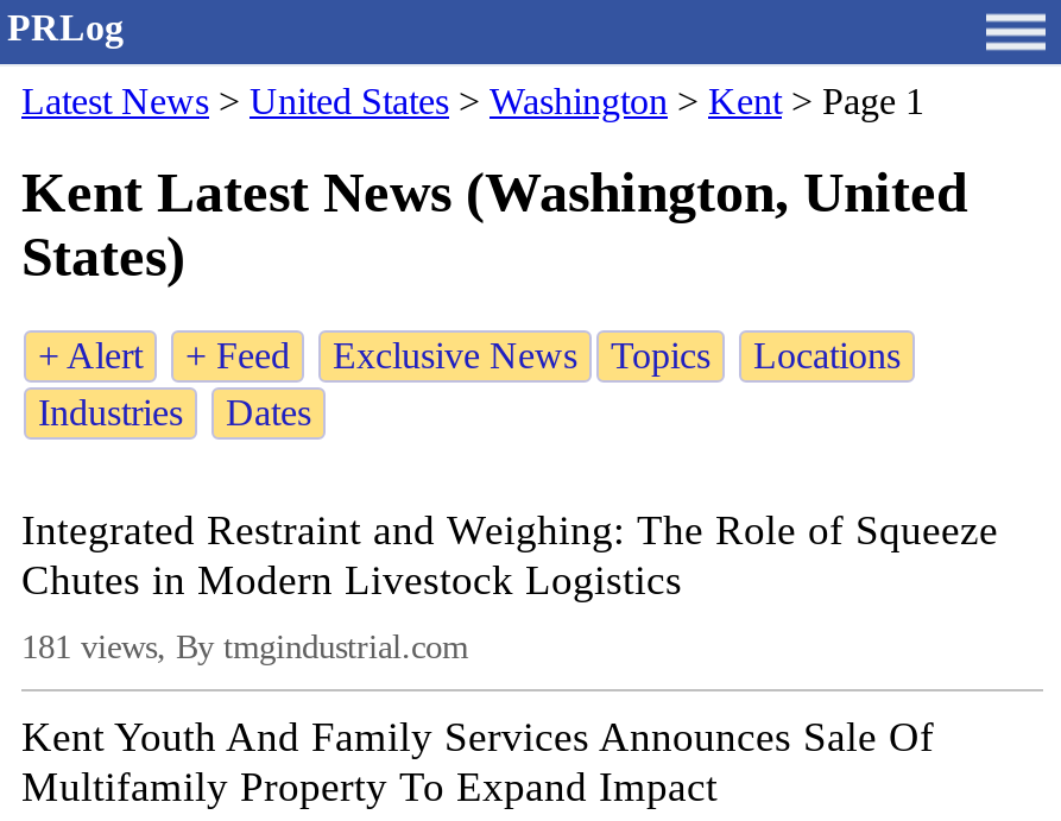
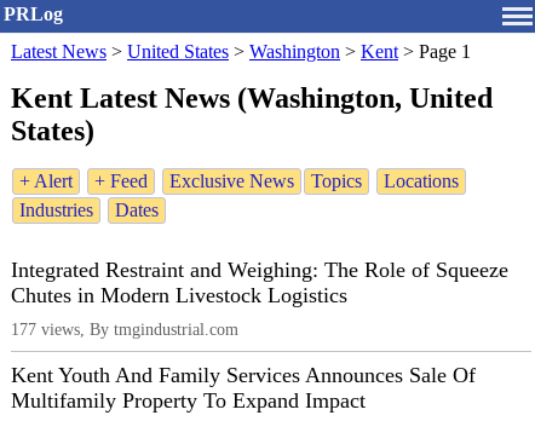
[21,628,468,666] 181 views, By tmgindustrial.com -> [11,320,238,339] 177 views, By tmgindustrial.com

